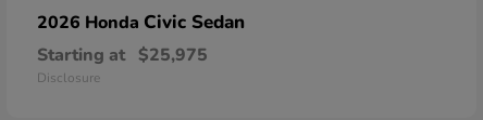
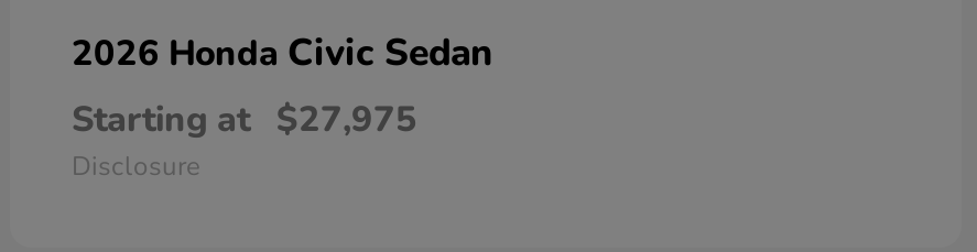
[37,44,208,67] Starting at $25,975 -> [72,94,417,143] Starting at $27,975

